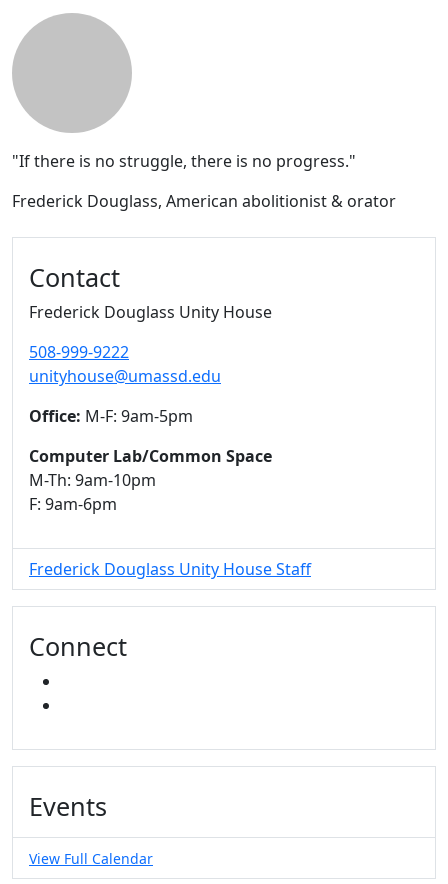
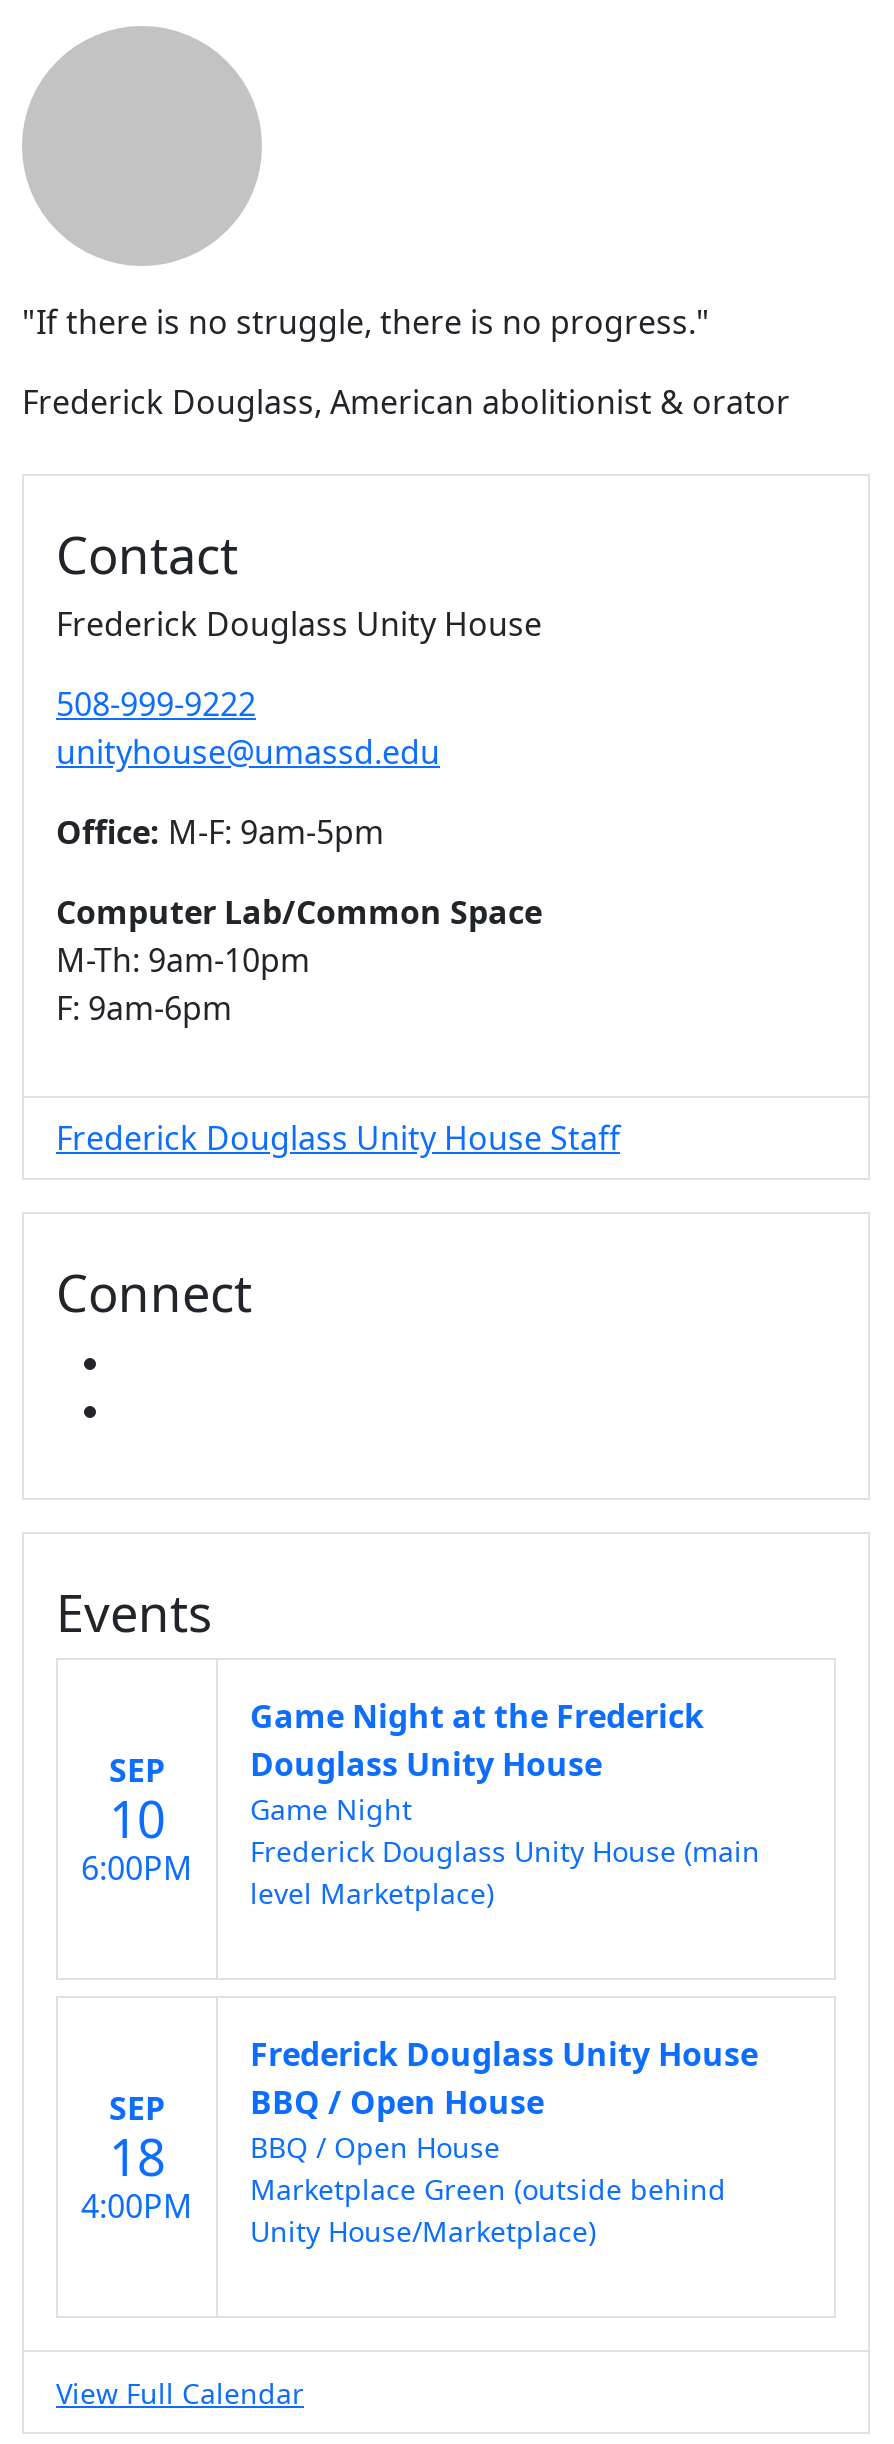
none -> [81,1747,193,1889] SEP | 10 | 6:00PM
none -> [81,2085,193,2227] SEP | 18 | 4:00PM
none -> [250,1693,760,1911] Game Night at the Frederick | Douglass Unity House | Game Night | Frederick Douglass Unity House (main | level Marketplace)
none -> [250,2031,758,2249] Frederick Douglass Unity House | BBQ / Open House | BBQ / Open House | Marketplace Green (outside behind | Unity House/Marketplace)

